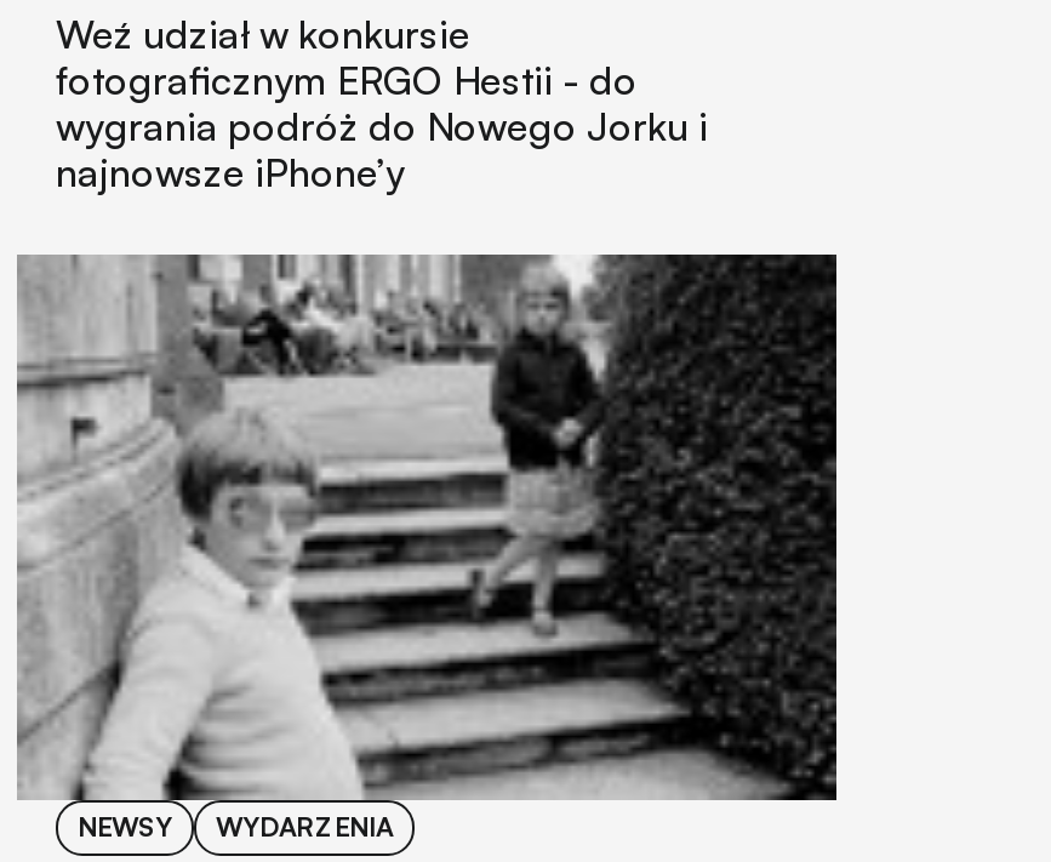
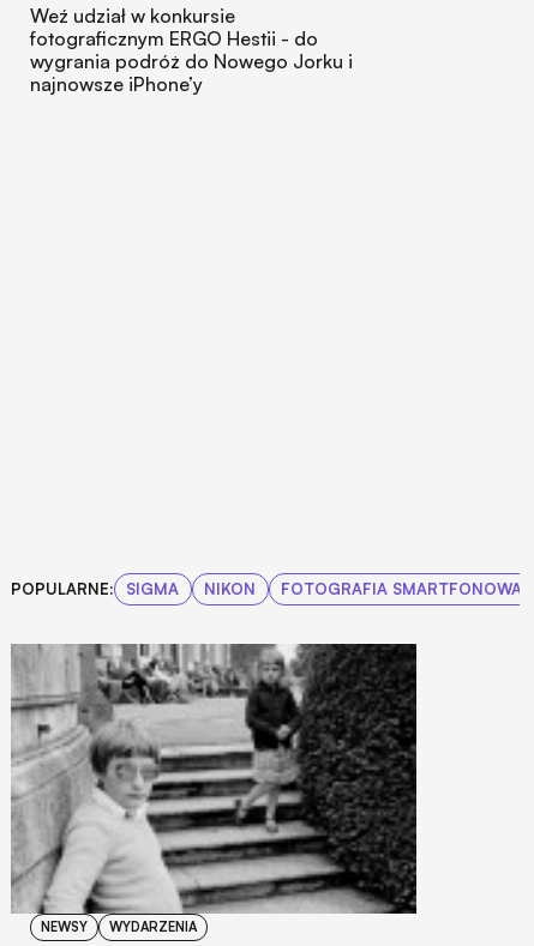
none -> [11,579,522,599] POPULARNE: | SIGMA | NIKON | FOTOGRAFIA SMARTFONOWA

